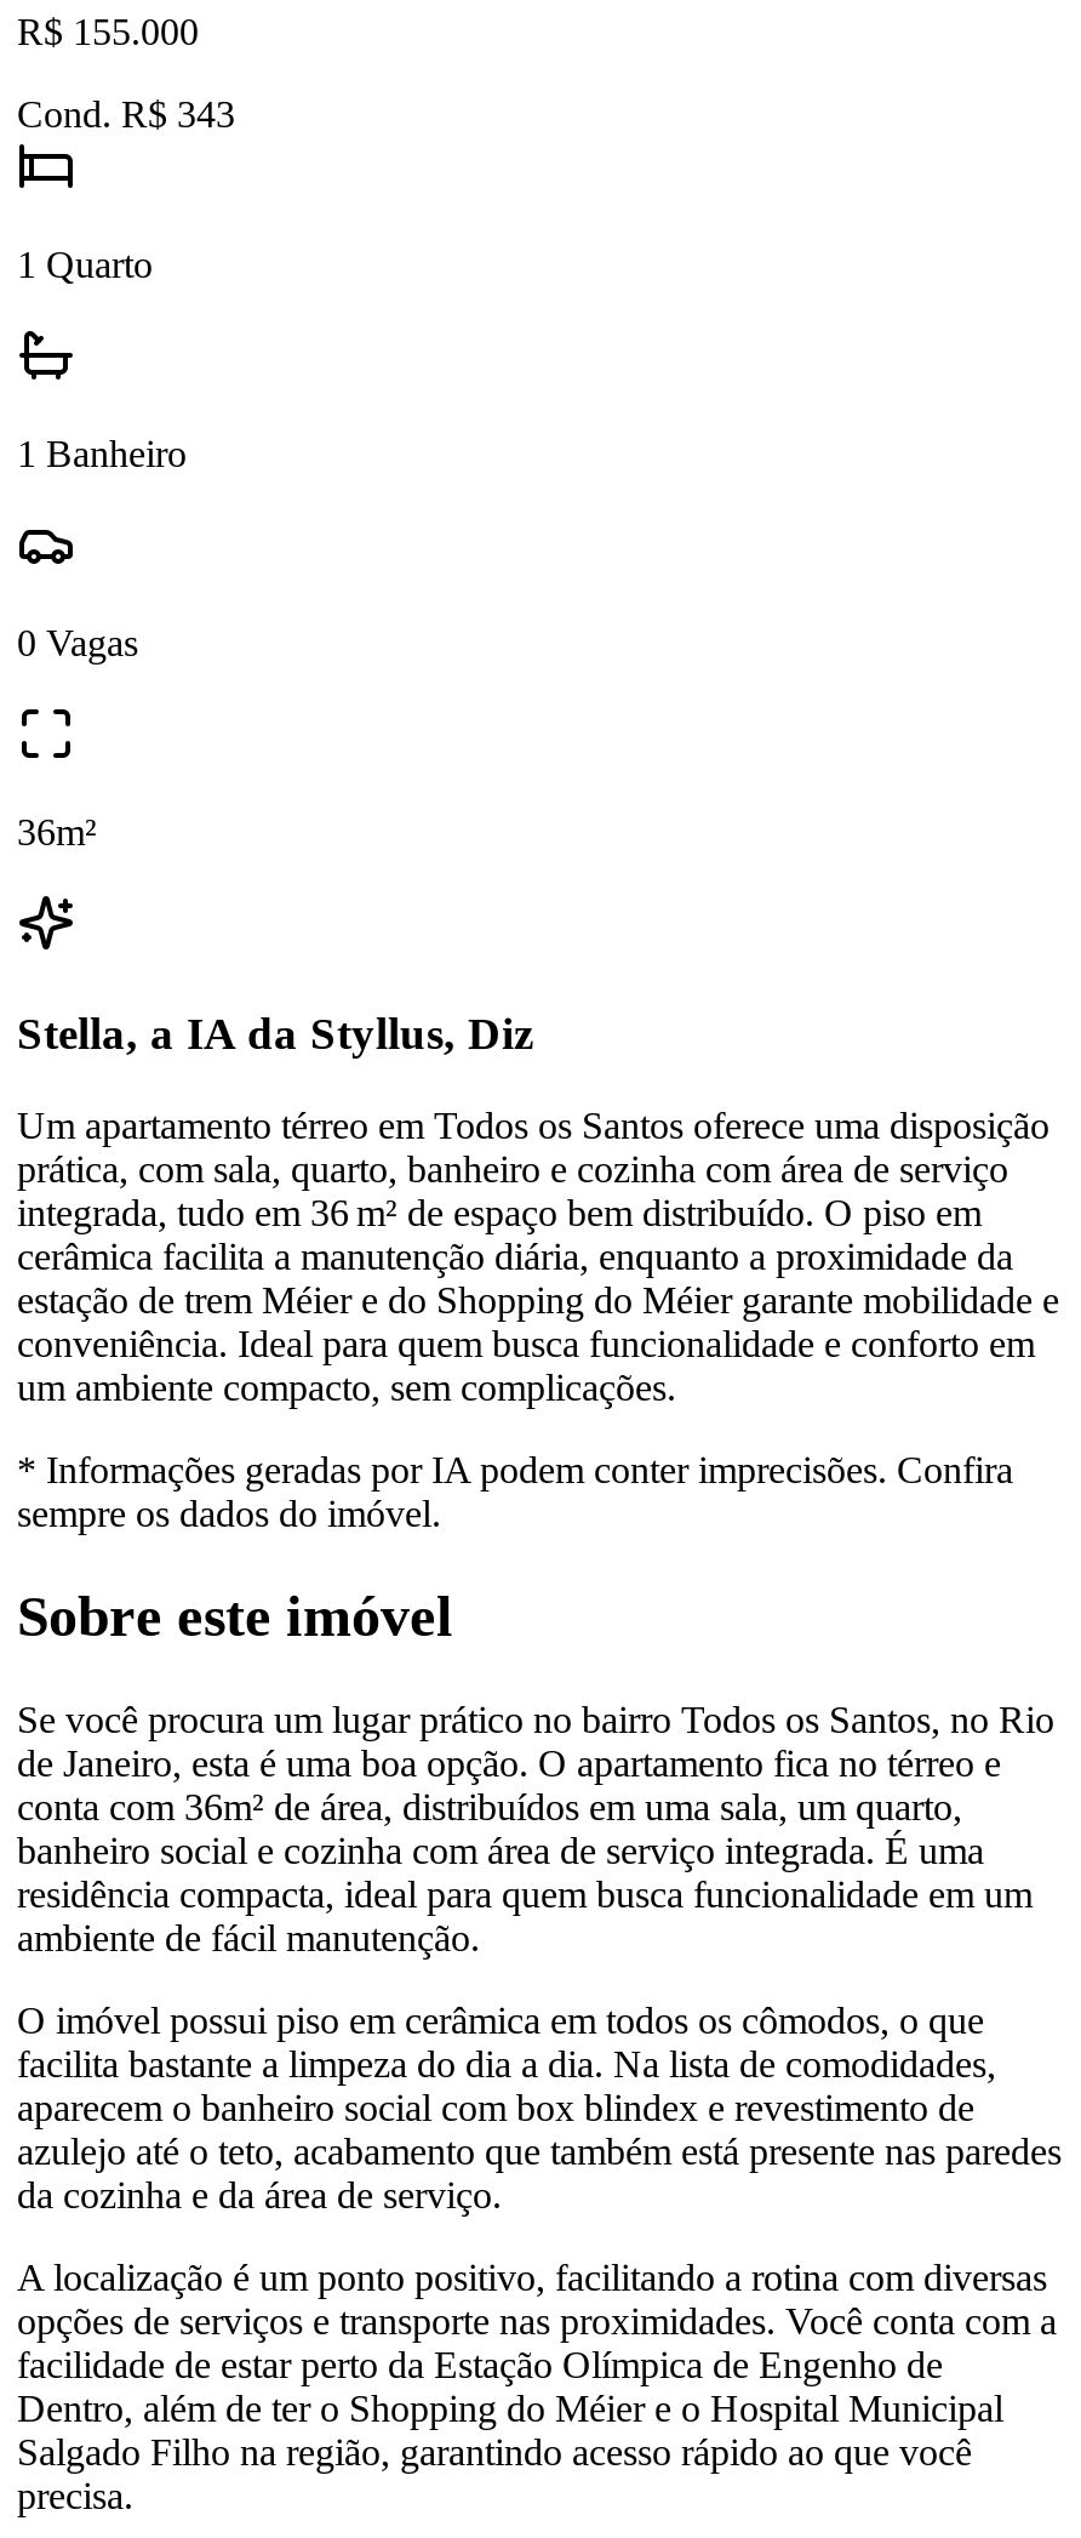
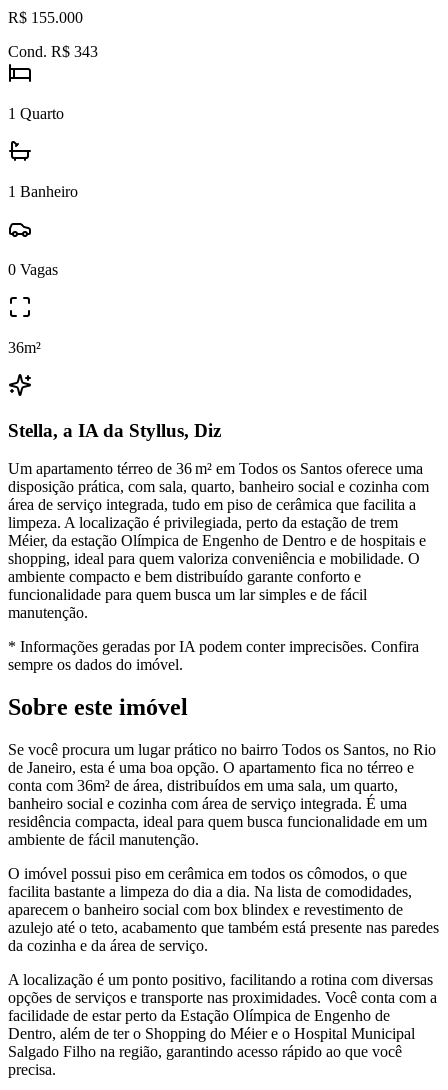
[17,1105,1059,1409] Um apartamento térreo em Todos os Santos oferece uma disposição | prática, com sala, quarto, banheiro e cozinha com área de serviço | integrada, tudo em 36 m² de espaço bem distribuído. O piso em | cerâmica facilita a manutenção diária, enquanto a proximidade da | estação de trem Méier e do Shopping do Méier garante mobilidade e | conveniência. Ideal para quem busca funcionalidade e conforto em | um ambiente compacto, sem complicações. -> [8,460,429,621] Um apartamento térreo de 36 m² em Todos os Santos oferece uma | disposição prática, com sala, quarto, banheiro social e cozinha com | área de serviço integrada, tudo em piso de cerâmica que facilita a | limpeza. A localização é privilegiada, perto da estação de trem | Méier, da estação Olímpica de Engenho de Dentro e de hospitais e | shopping, ideal para quem valoriza conveniência e mobilidade. O | ambiente compacto e bem distribuído garante conforto e | funcionalidade para quem busca um lar simples e de fácil | manutenção.

